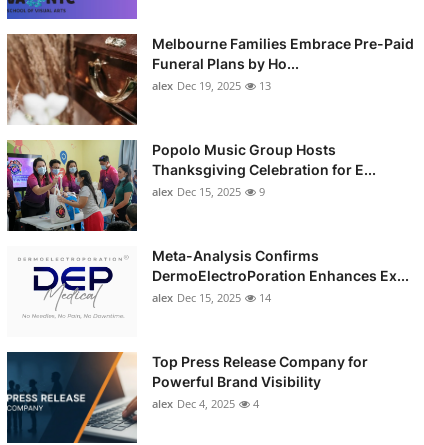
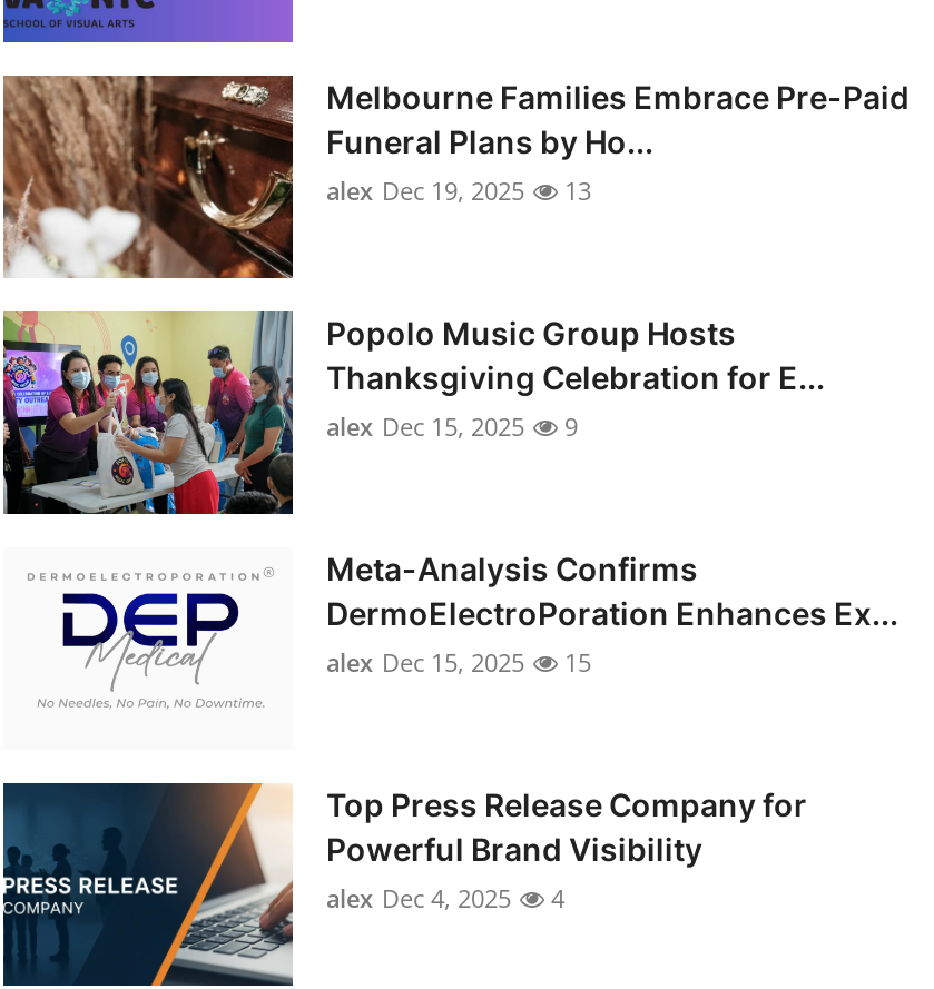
[152,290,271,305] alex Dec 15, 2025 14 -> [326,645,591,679] alex Dec 15, 2025 15

